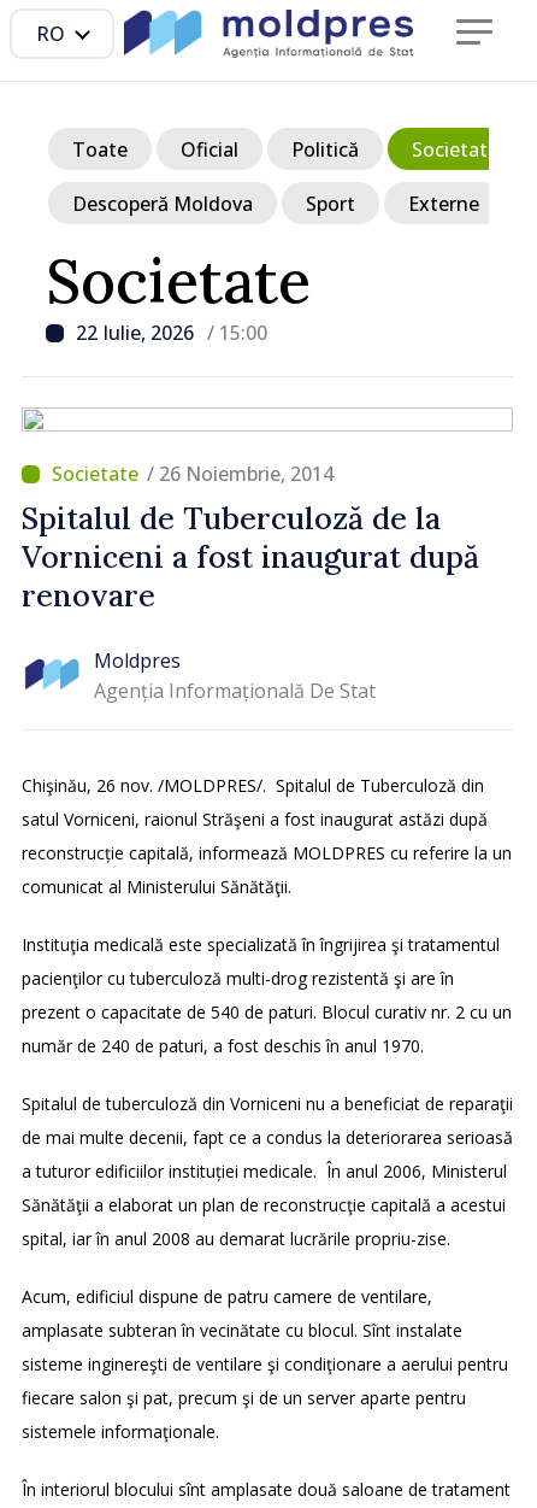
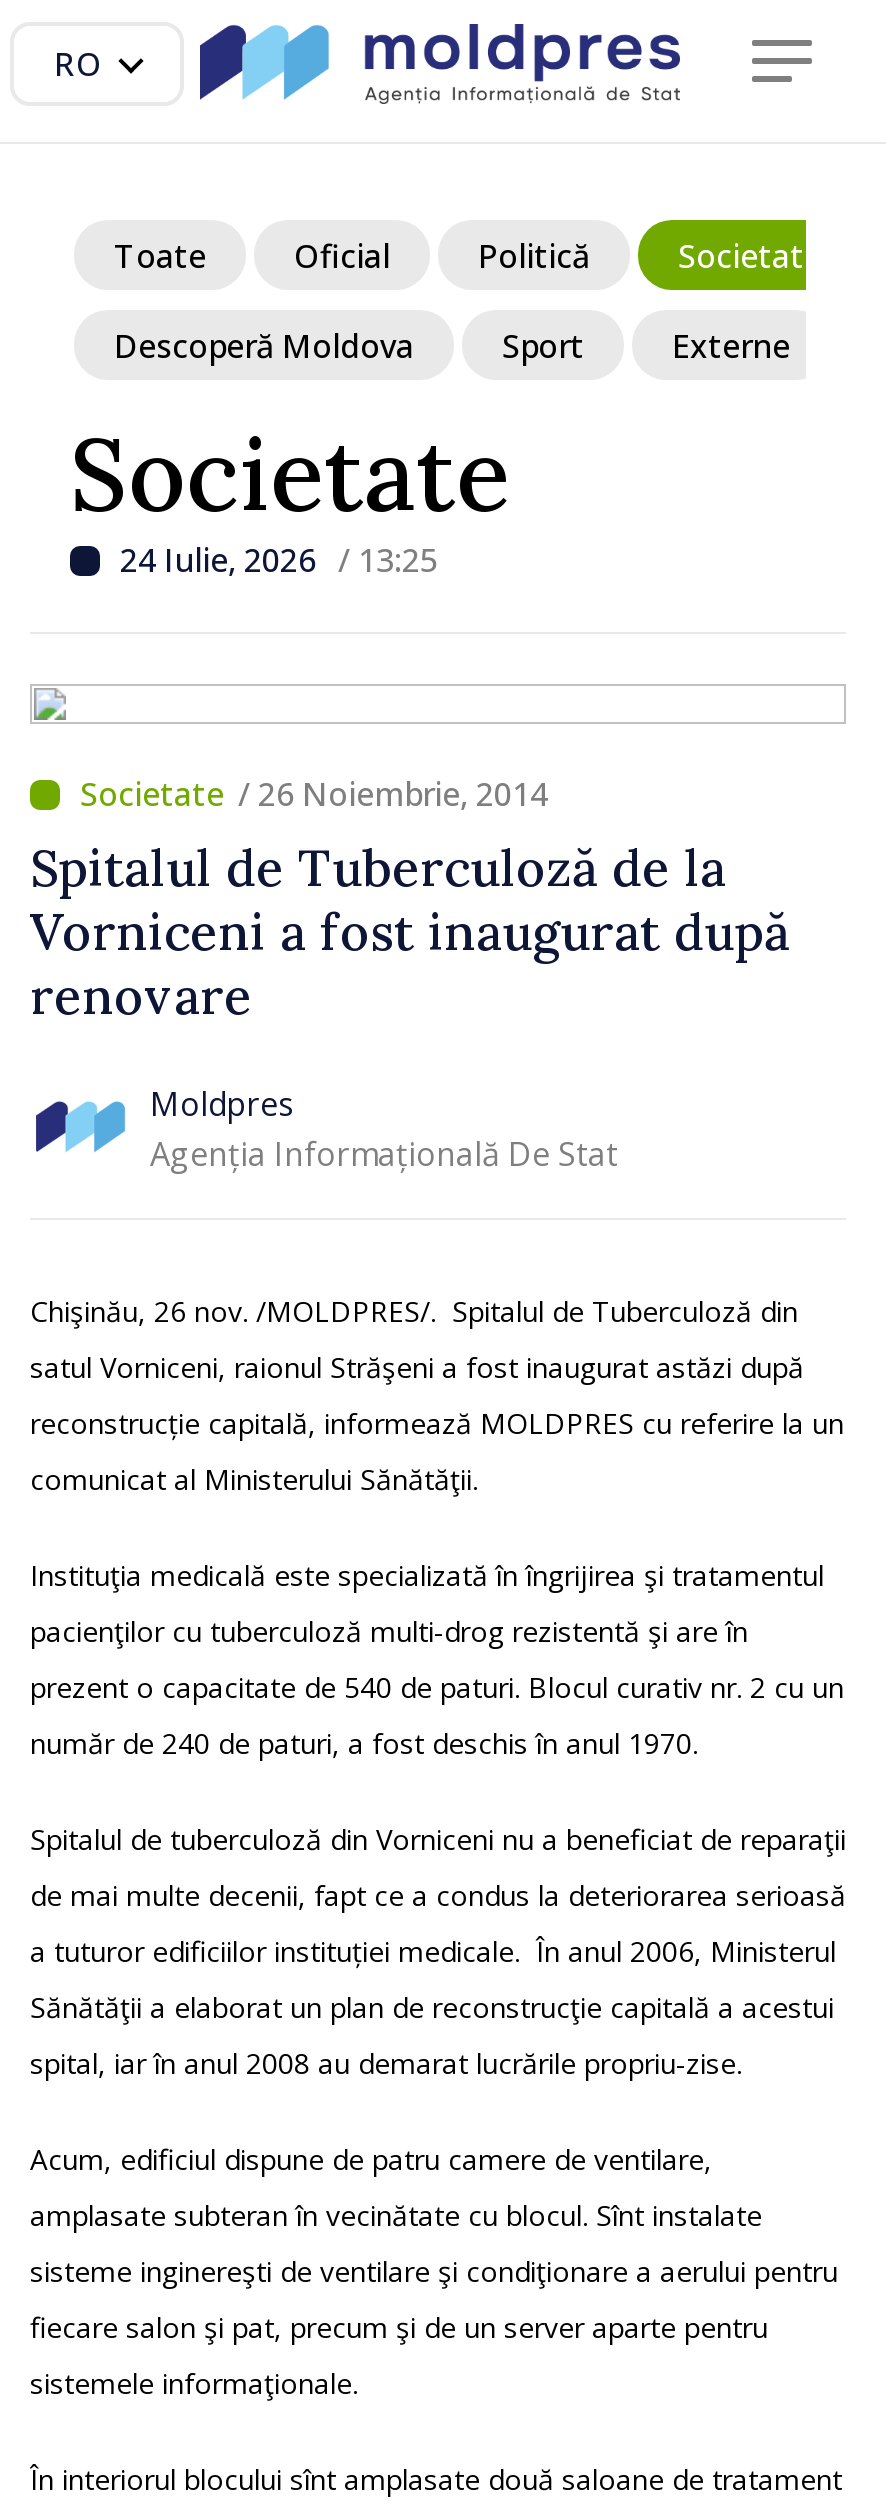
[76,319,267,346] 22 Iulie, 2026 / 15:00 -> [120,538,438,582] 24 Iulie, 2026 / 13:25

